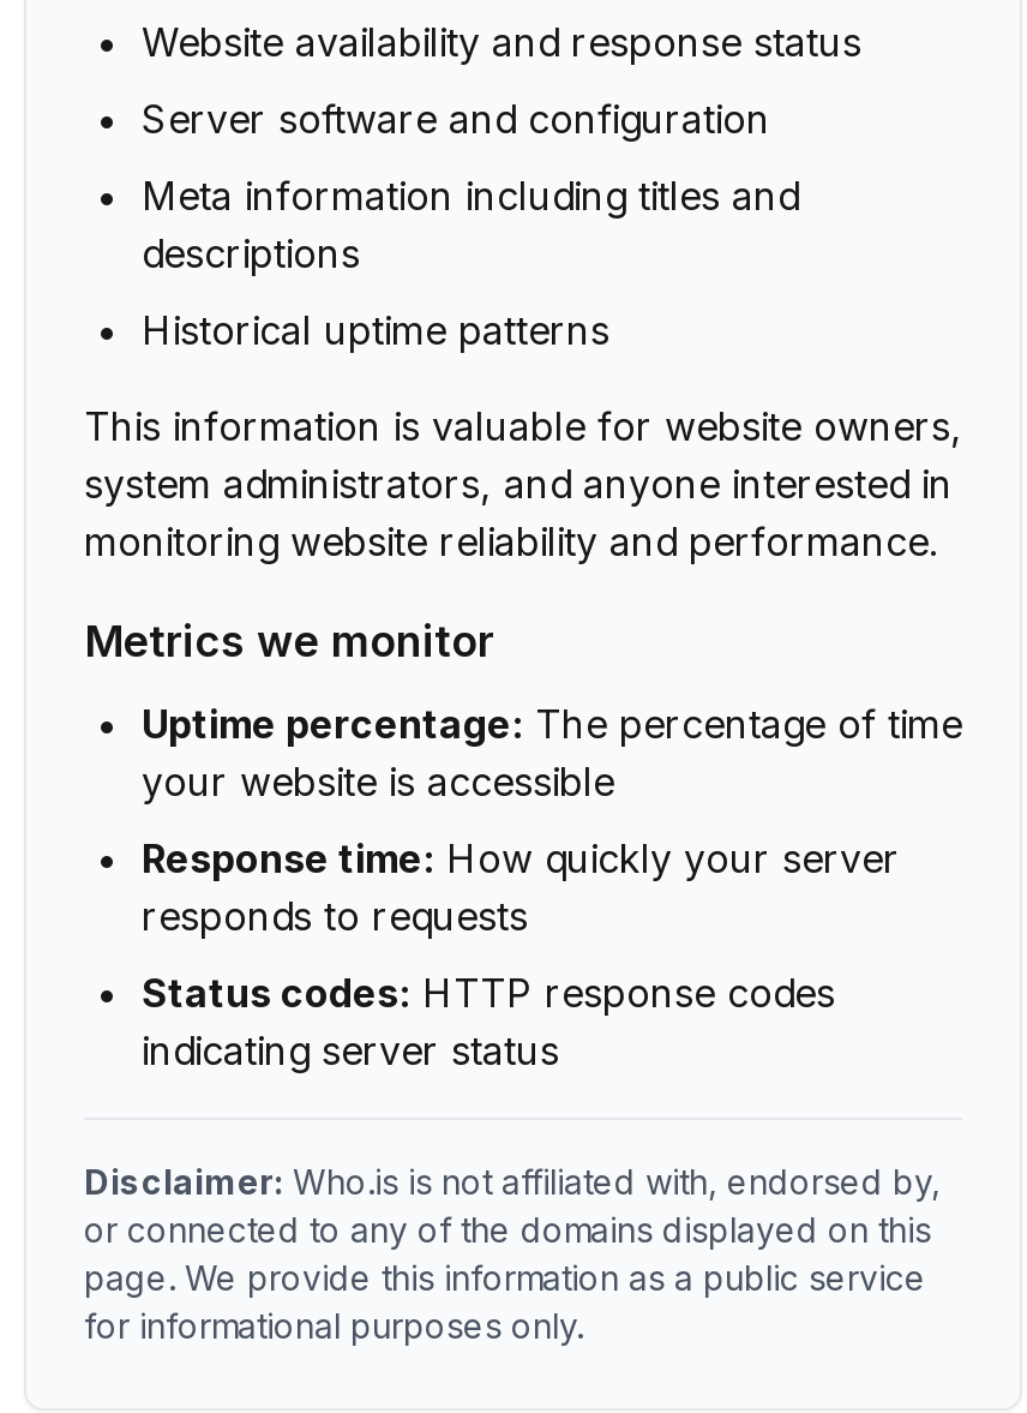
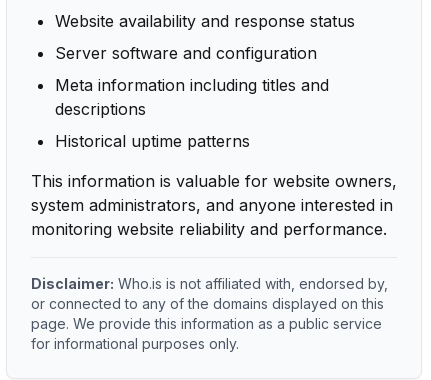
[84,616,962,1074] Metrics we monitor | Uptime percentage: The percentage of time | your website is accessible | Response time: How quickly your server | responds to requests | Status codes: HTTP response codes | indicating server status -> none

